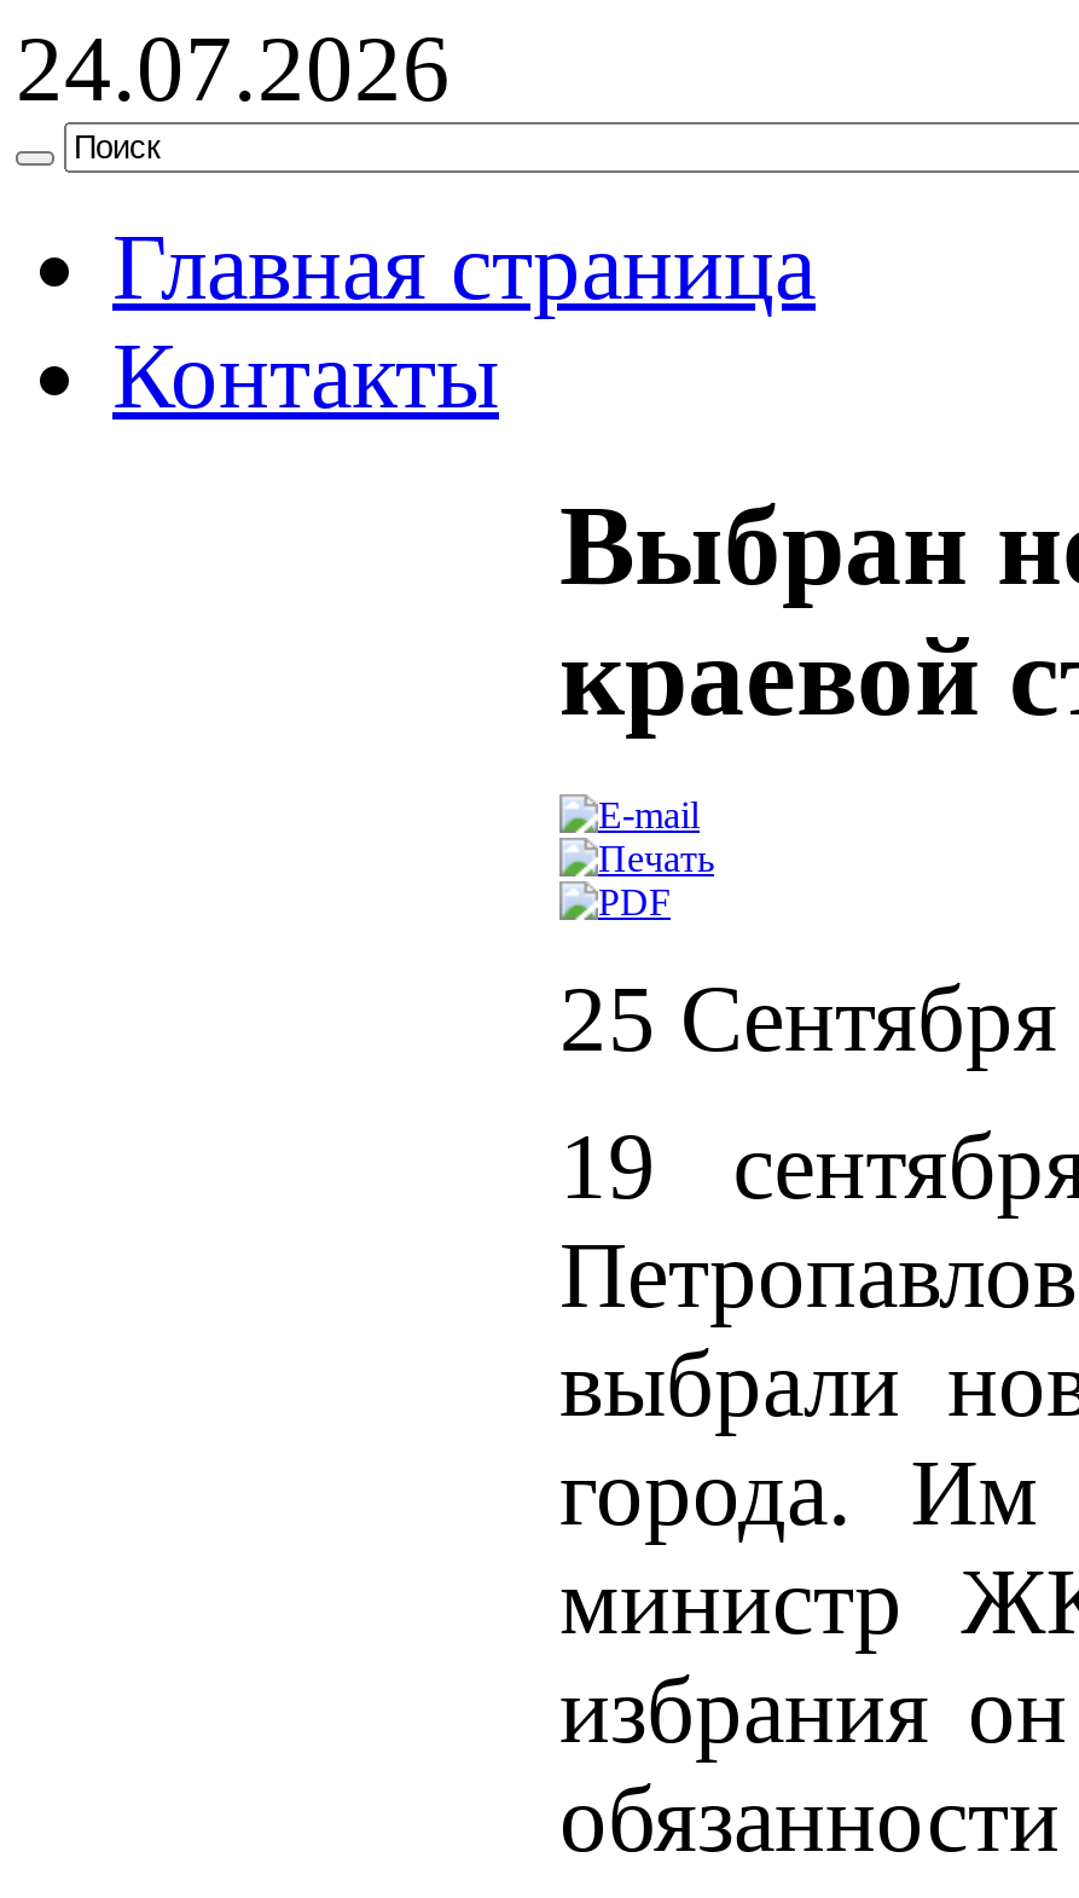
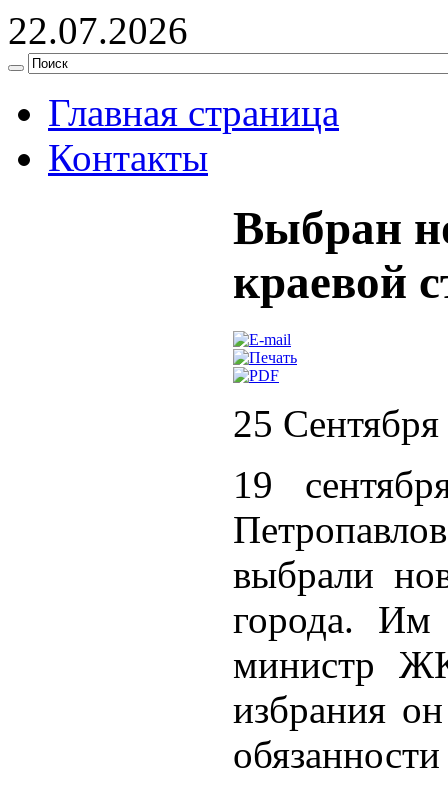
[16,16,451,120] 24.07.2026 -> [8,9,188,52] 22.07.2026

